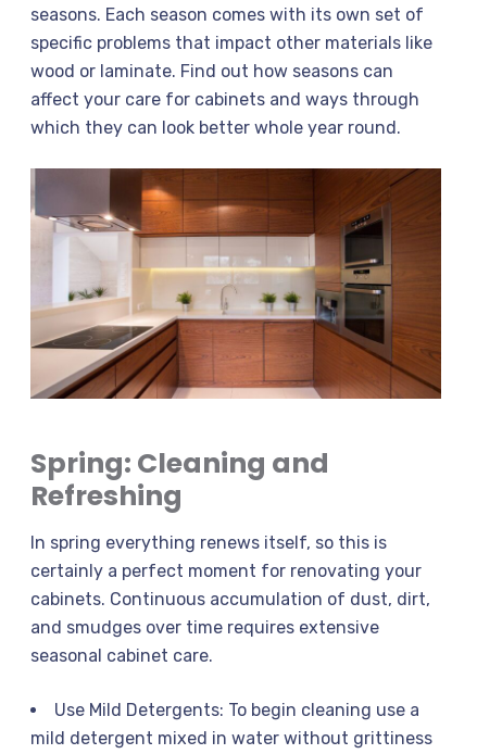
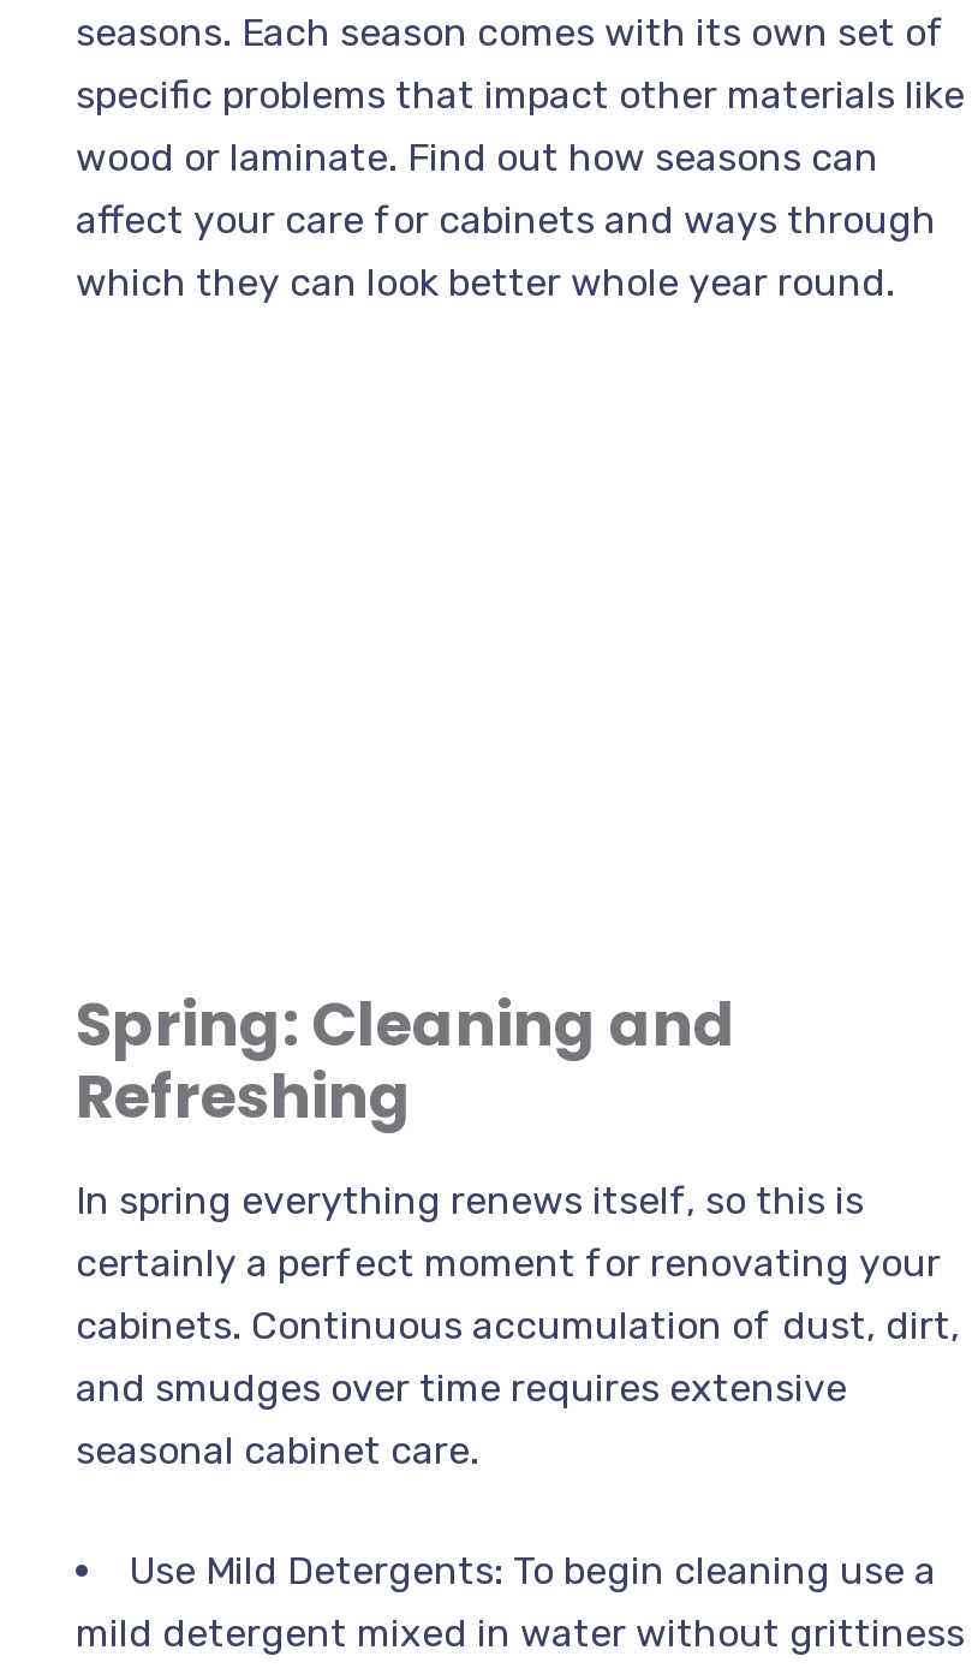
[29,167,442,400] [image] -> none

